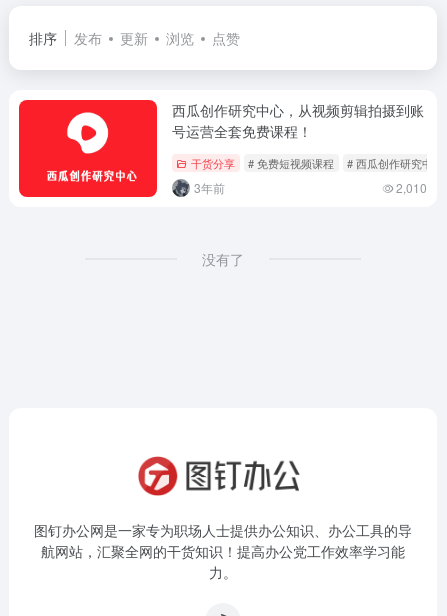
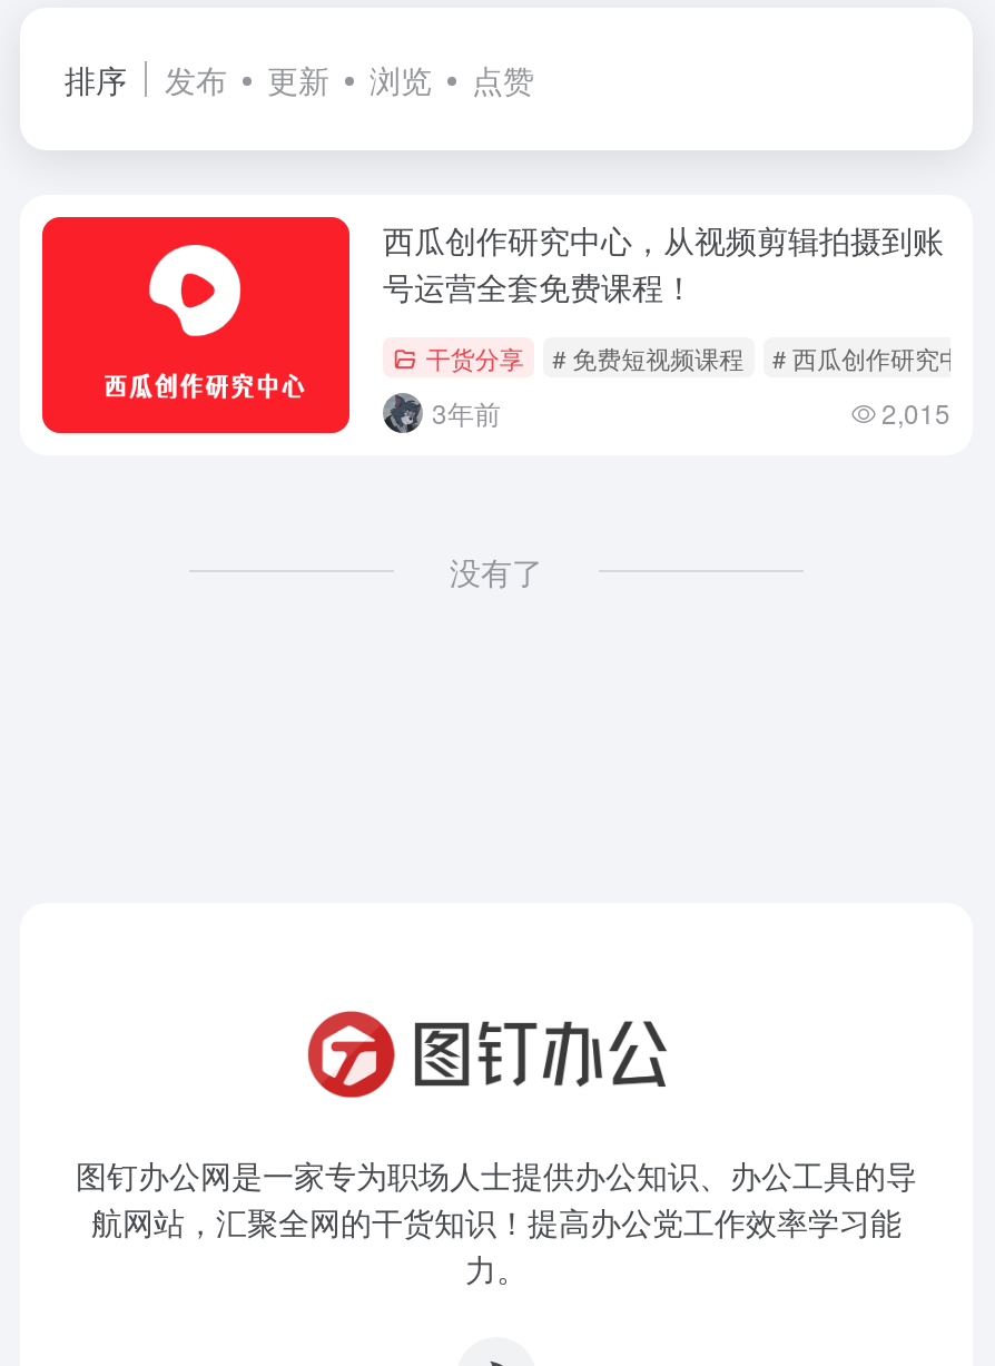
[396,179,427,196] 2,010 -> [881,392,950,430] 2,015

